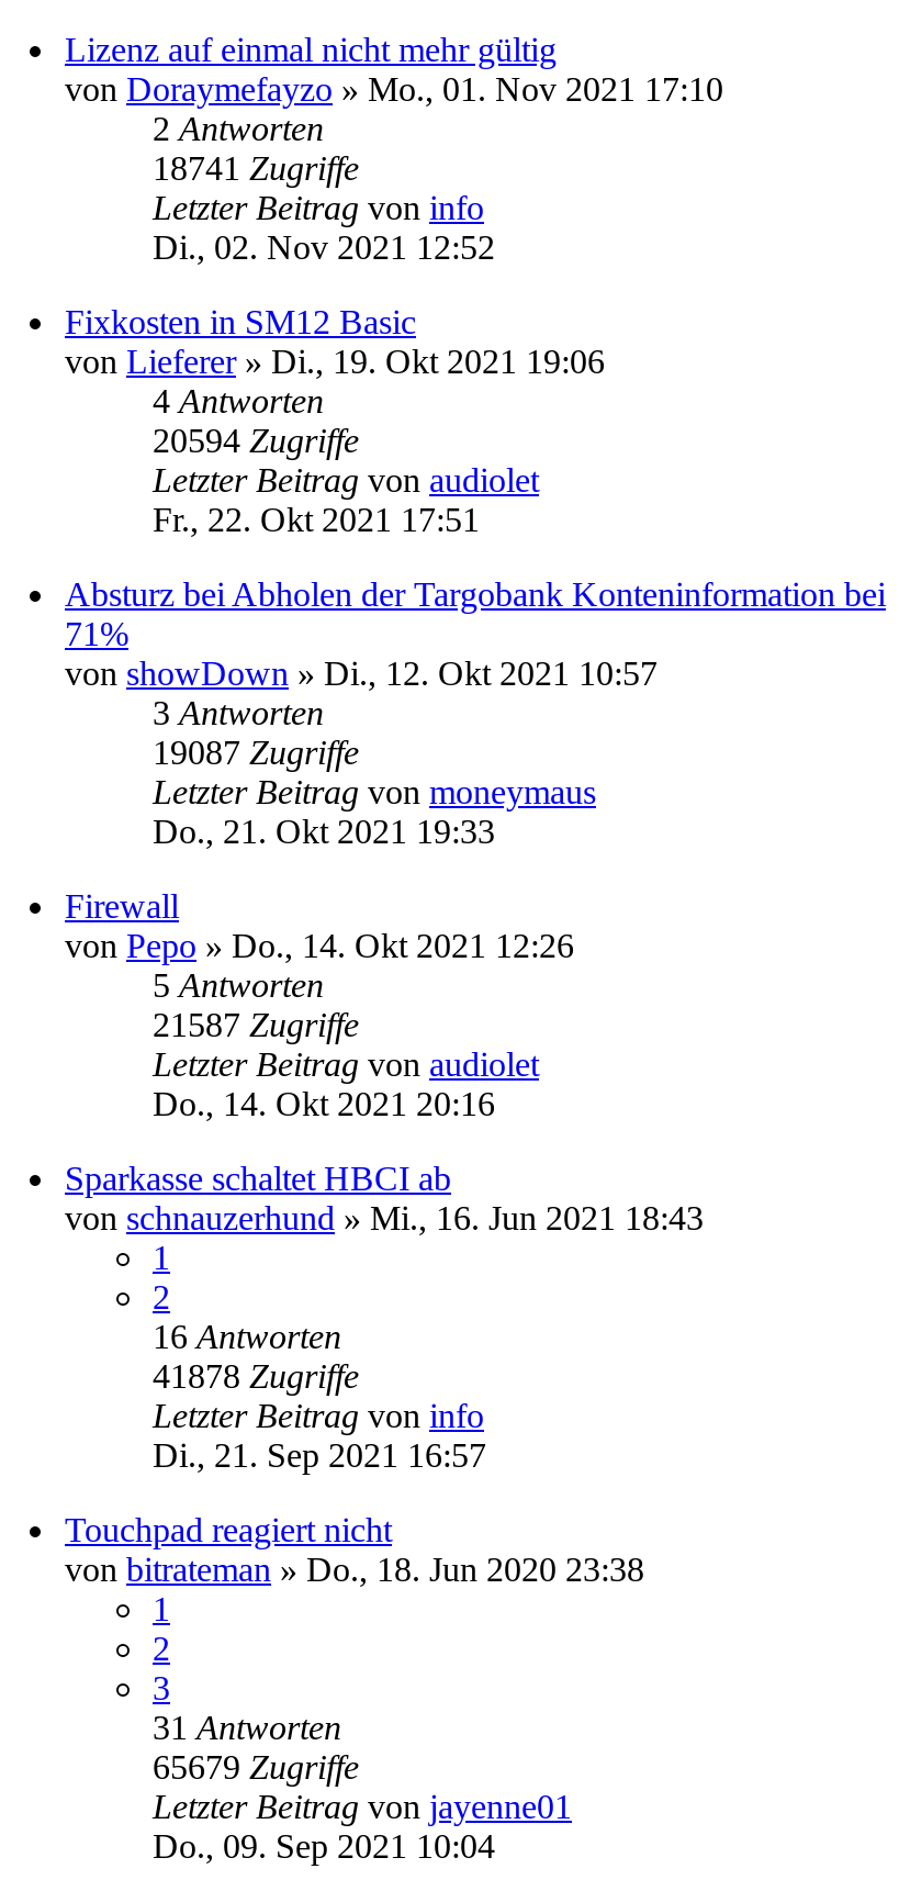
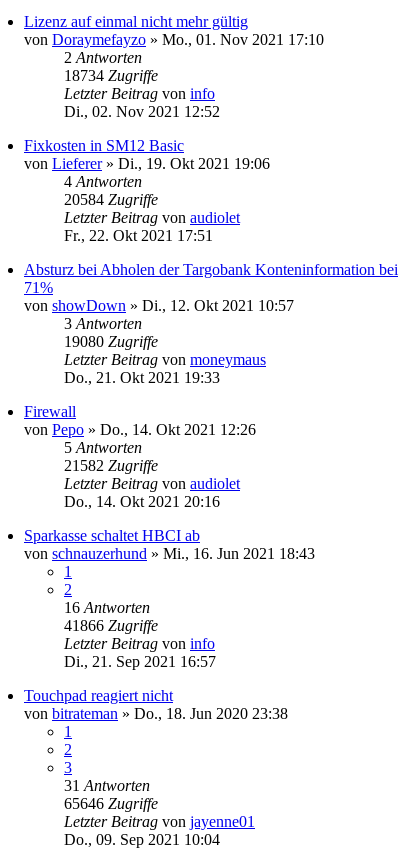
[153,149,359,186] 18741 Zugriffe -> [64,67,158,84] 18734 Zugriffe
[153,421,359,459] 20594 Zugriffe -> [64,191,158,208] 20584 Zugriffe
[153,733,359,771] 19087 Zugriffe -> [64,333,158,350] 19080 Zugriffe
[153,1006,359,1043] 21587 Zugriffe -> [64,457,158,474] 21582 Zugriffe
[153,1357,359,1394] 41878 Zugriffe -> [64,617,158,634] 41866 Zugriffe
[153,1748,359,1785] 65679 Zugriffe -> [64,795,158,812] 65646 Zugriffe

